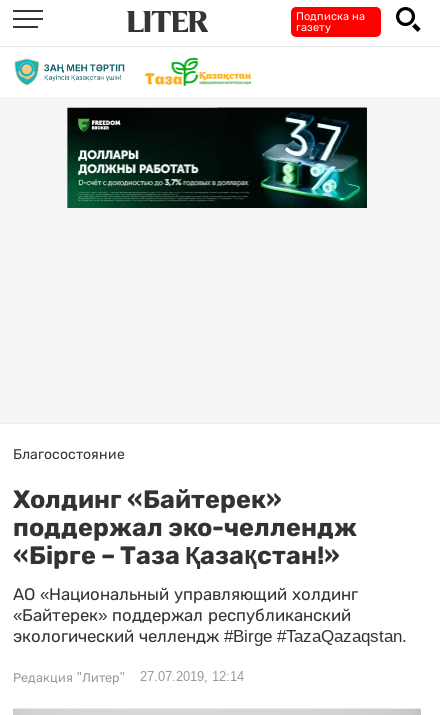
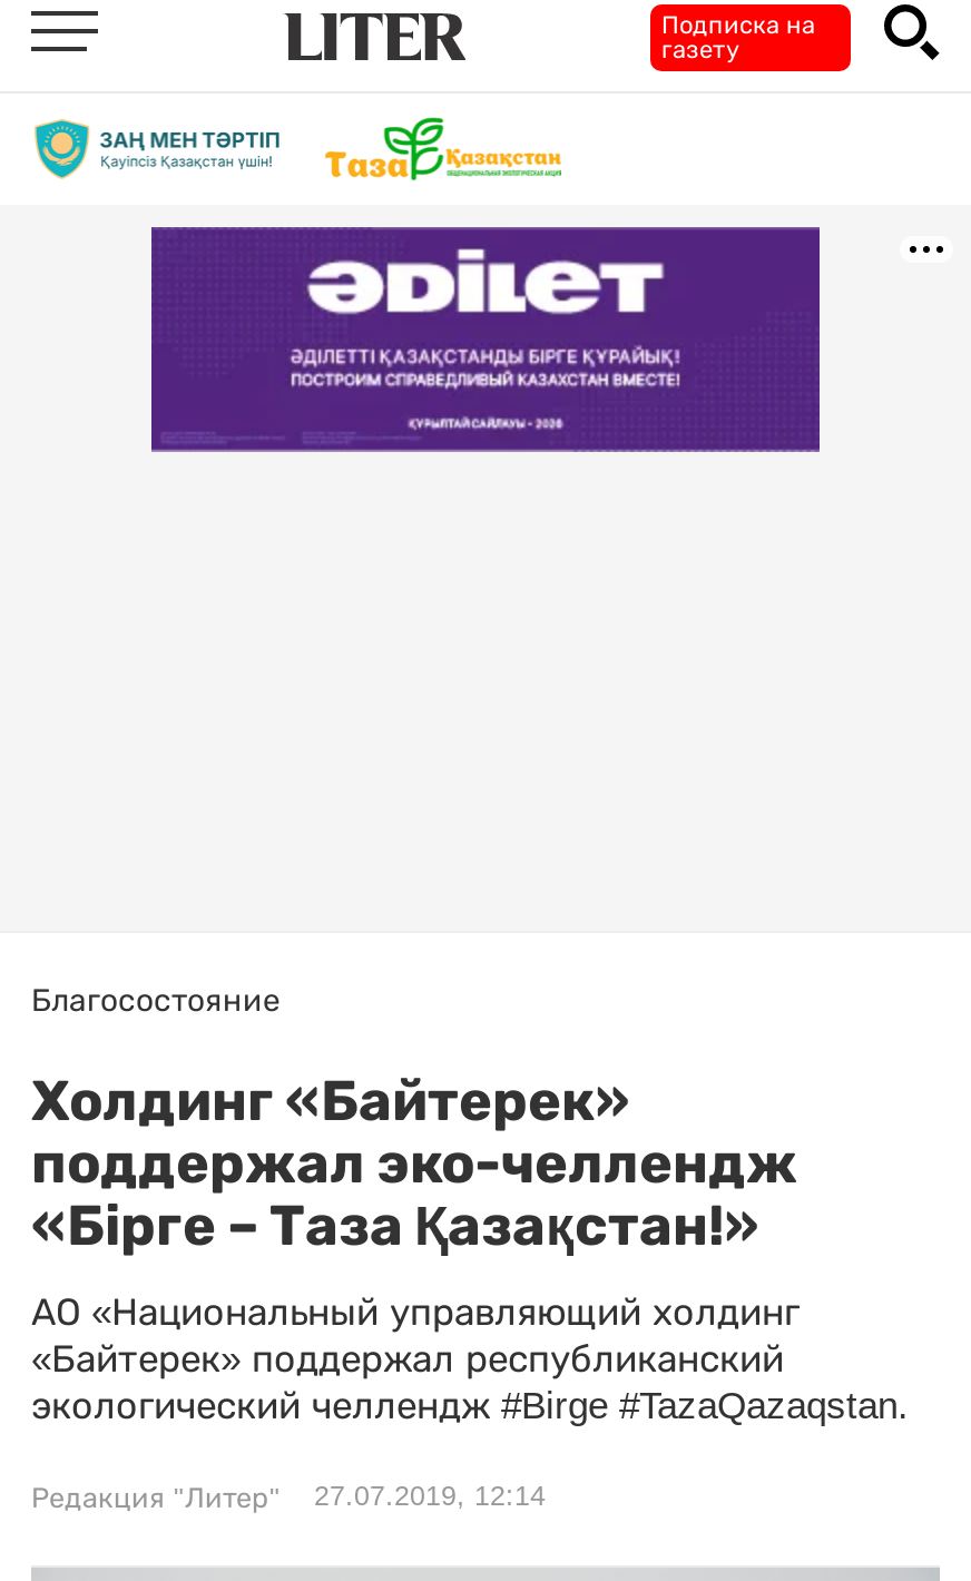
[66,107,368,209] [image] -> [149,227,822,454] [image]

